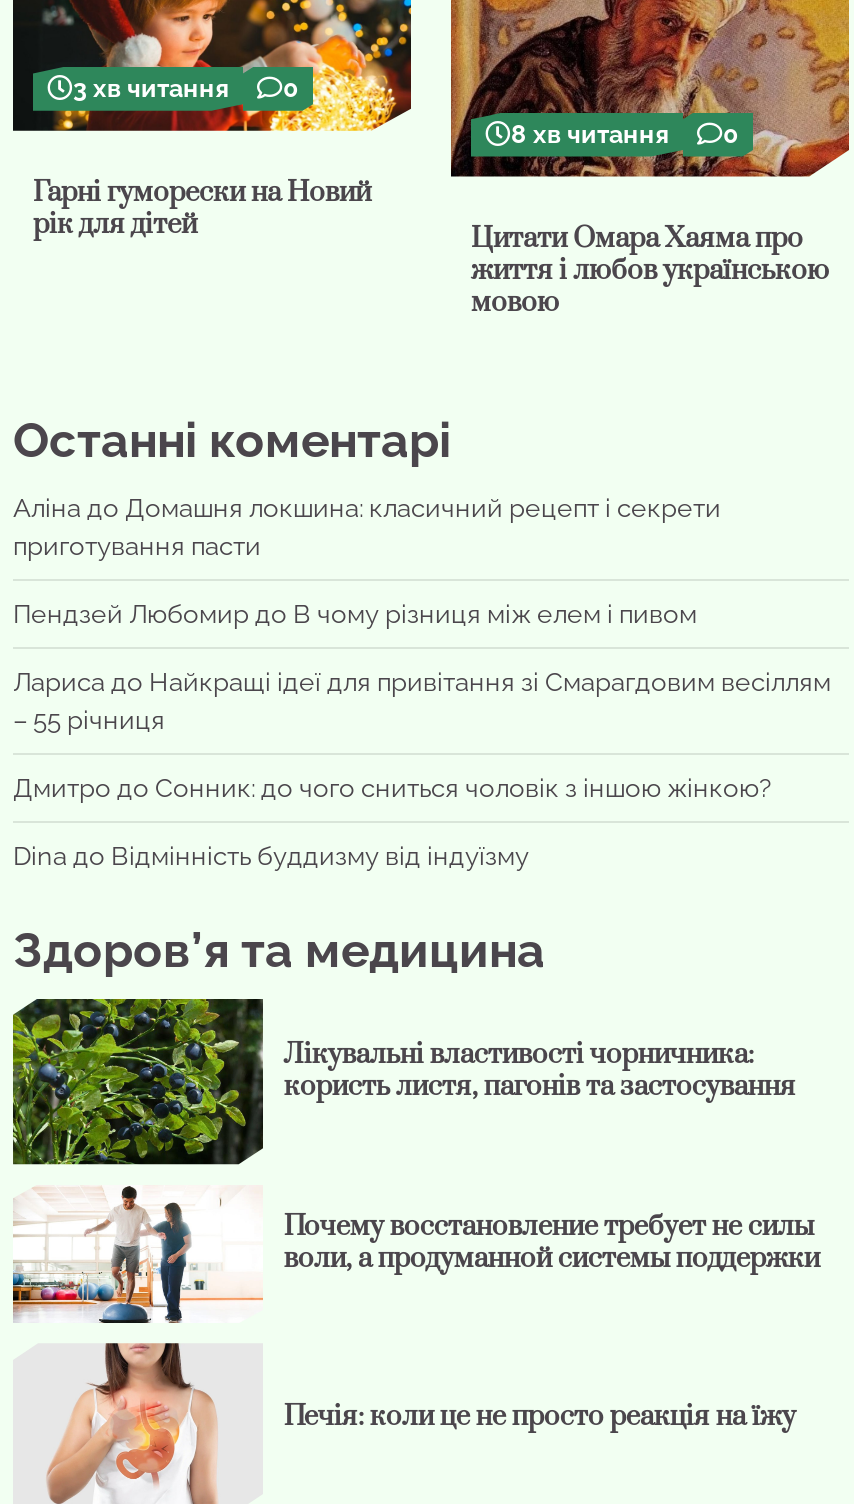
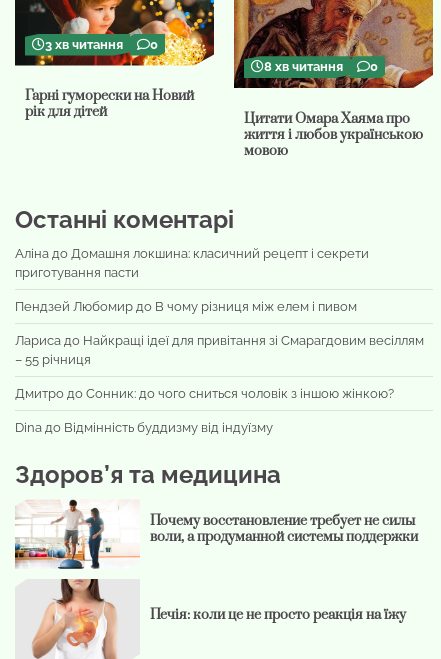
[11,996,796,1166] [image] | Лікувальні властивості чорничника: | користь листя, пагонів та застосування -> none

